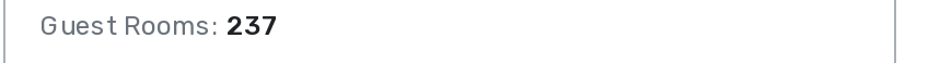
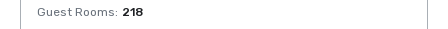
[40,11,279,41] Guest Rooms: 237 -> [37,5,143,19] Guest Rooms: 218

